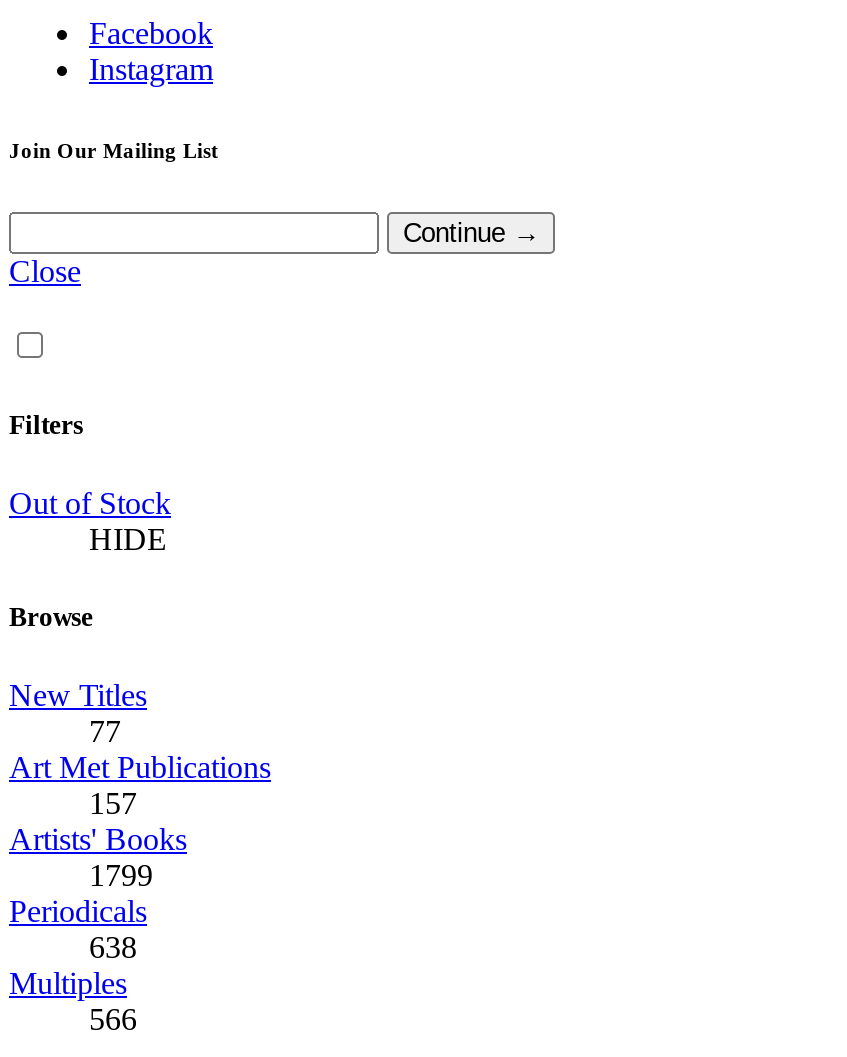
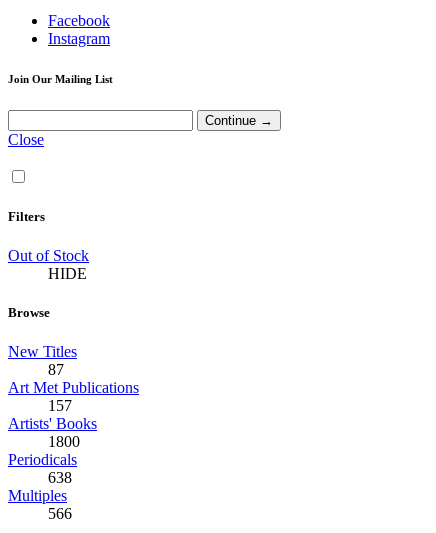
[89,715,121,749] 77 -> [48,361,64,378] 87
[89,859,153,893] 1799 -> [48,433,80,450] 1800

